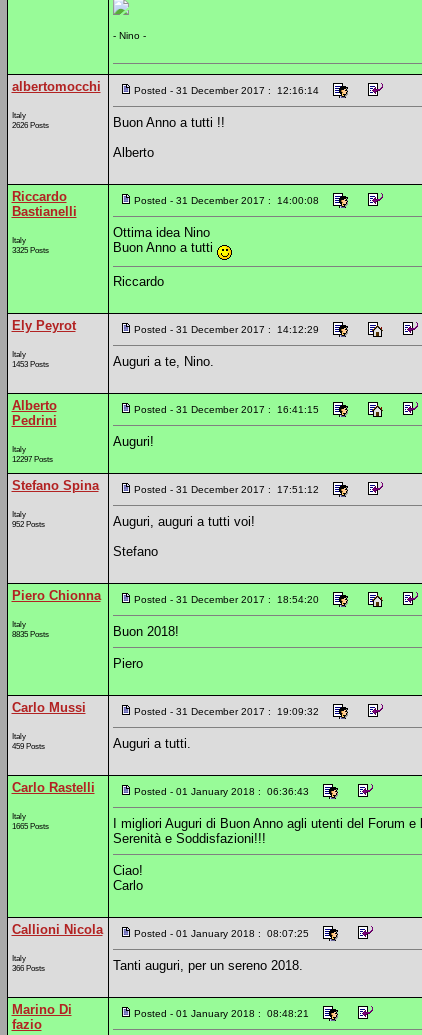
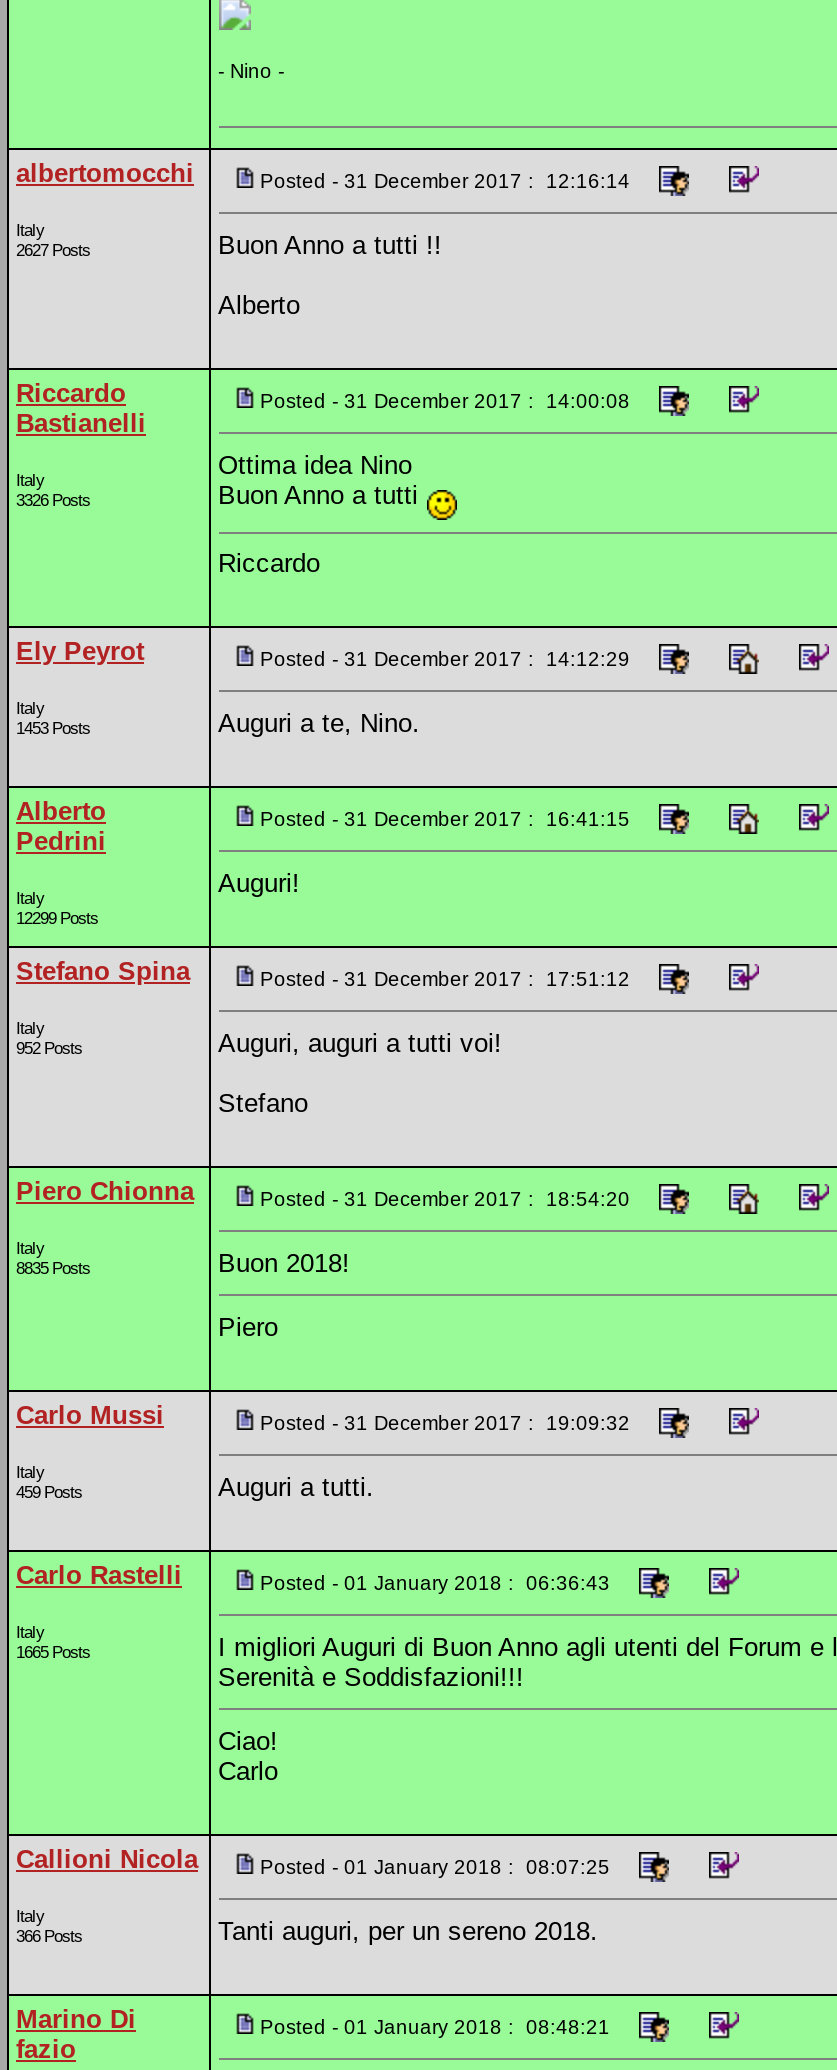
[11,120,48,130] 2626 Posts -> [16,240,90,260] 2627 Posts
[11,245,48,255] 3325 Posts -> [16,490,90,510] 3326 Posts
[11,454,52,464] 12297 Posts -> [16,908,98,928] 12299 Posts

